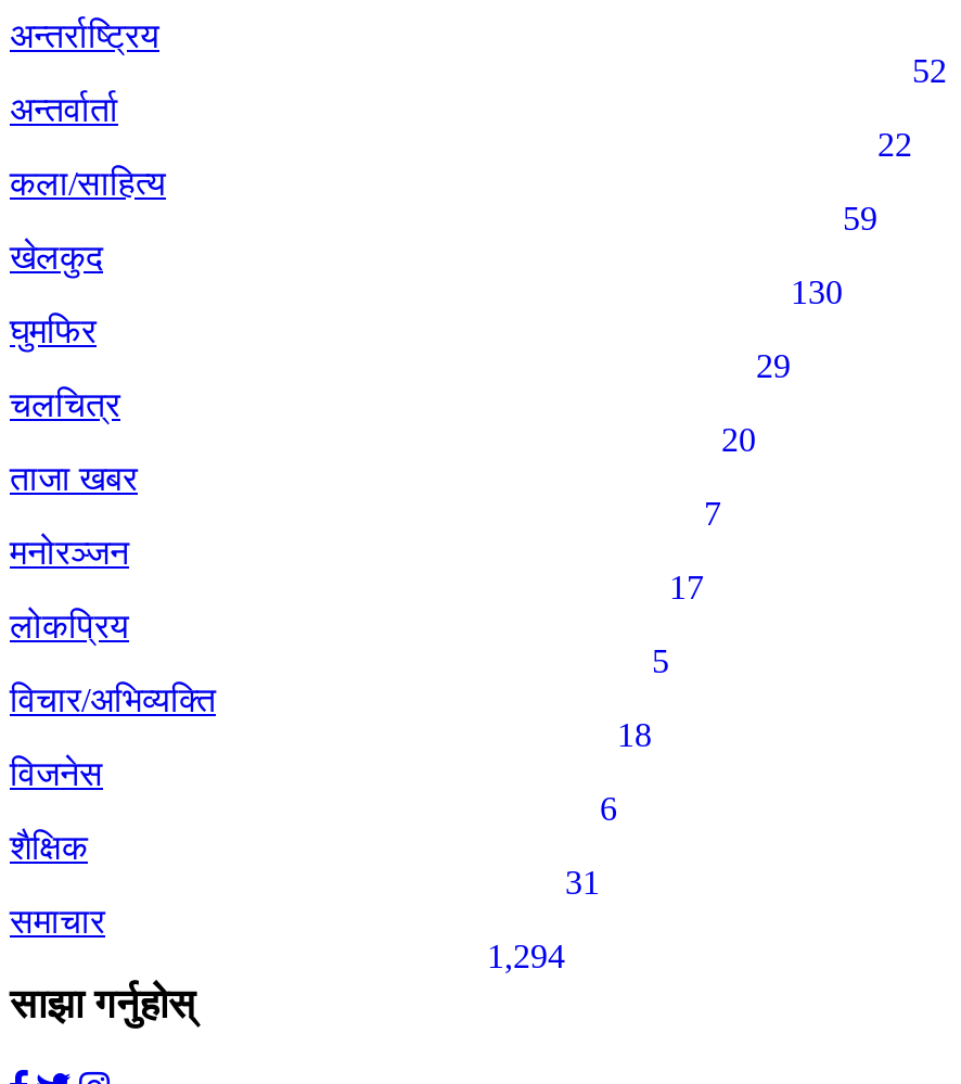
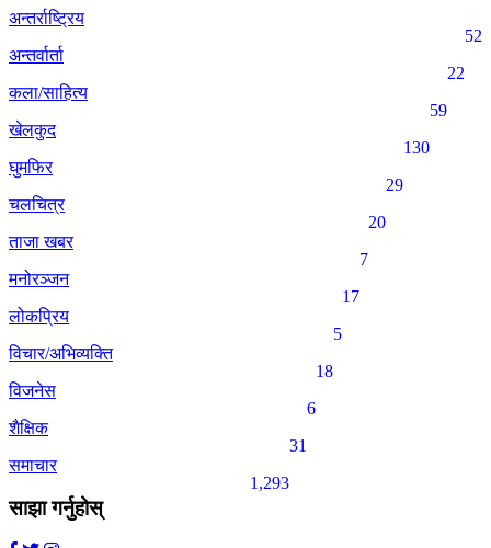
[487,937,565,974] 1,294 -> [250,474,289,492] 1,293

